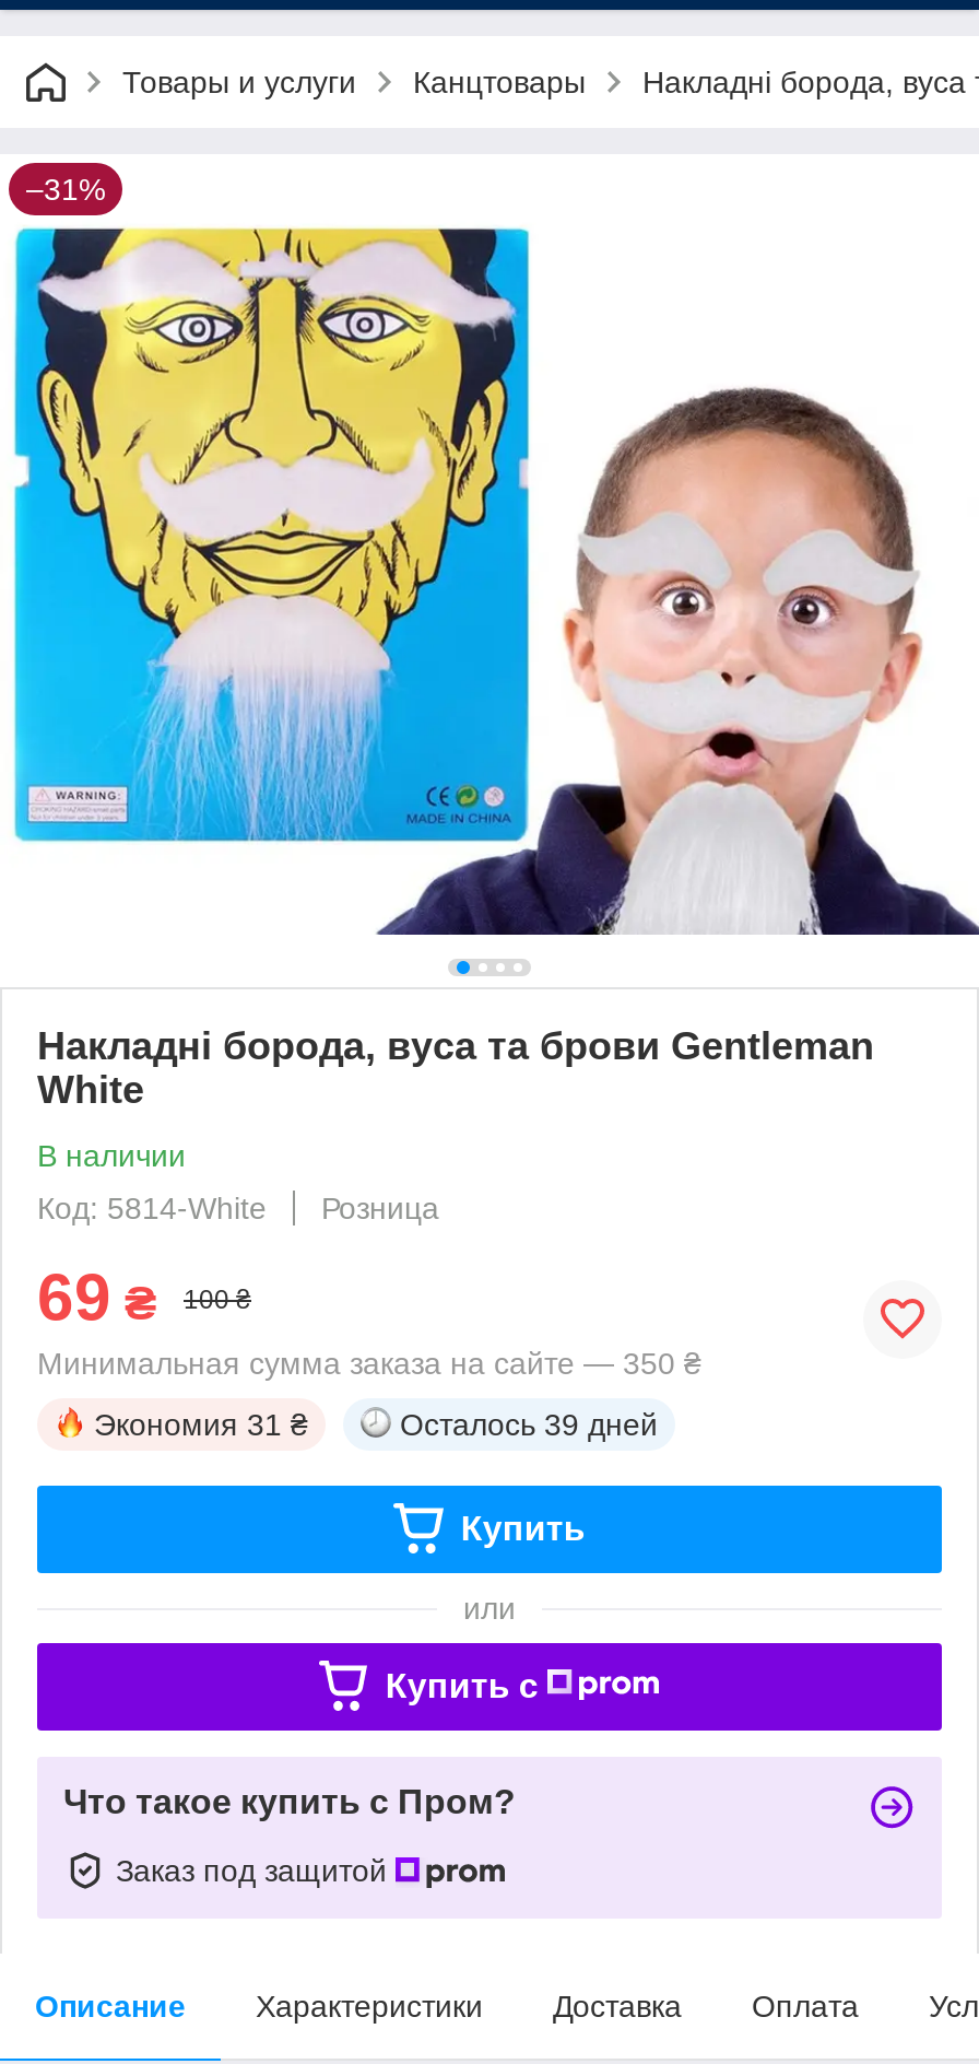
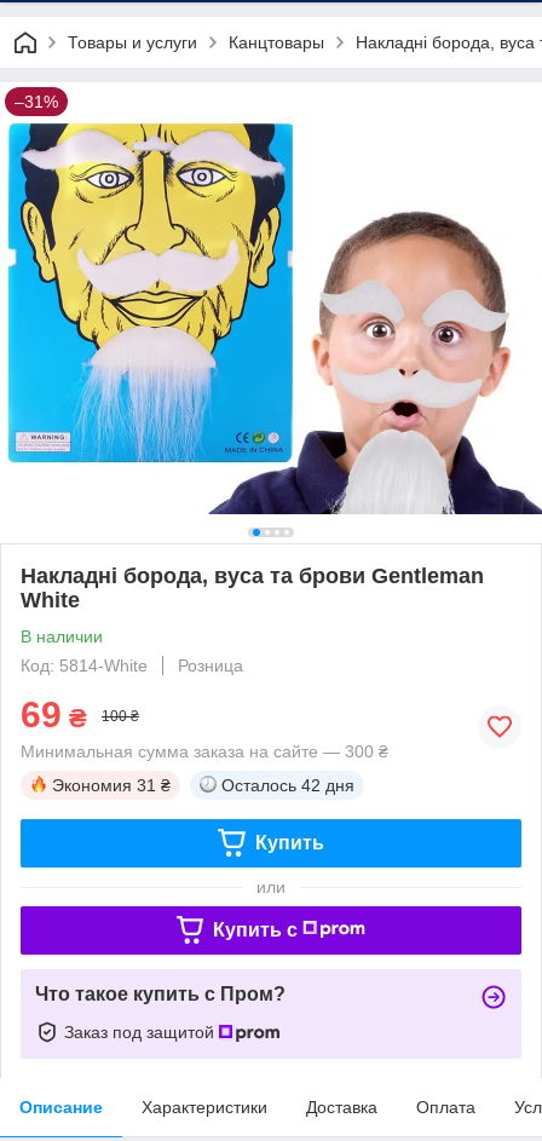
[37,1345,701,1380] Минимальная сумма заказа на сайте — 350 ₴ -> [21,741,388,761] Минимальная сумма заказа на сайте — 300 ₴
[400,1407,658,1442] Осталось 39 дней -> [221,775,354,795] Осталось 42 дня

